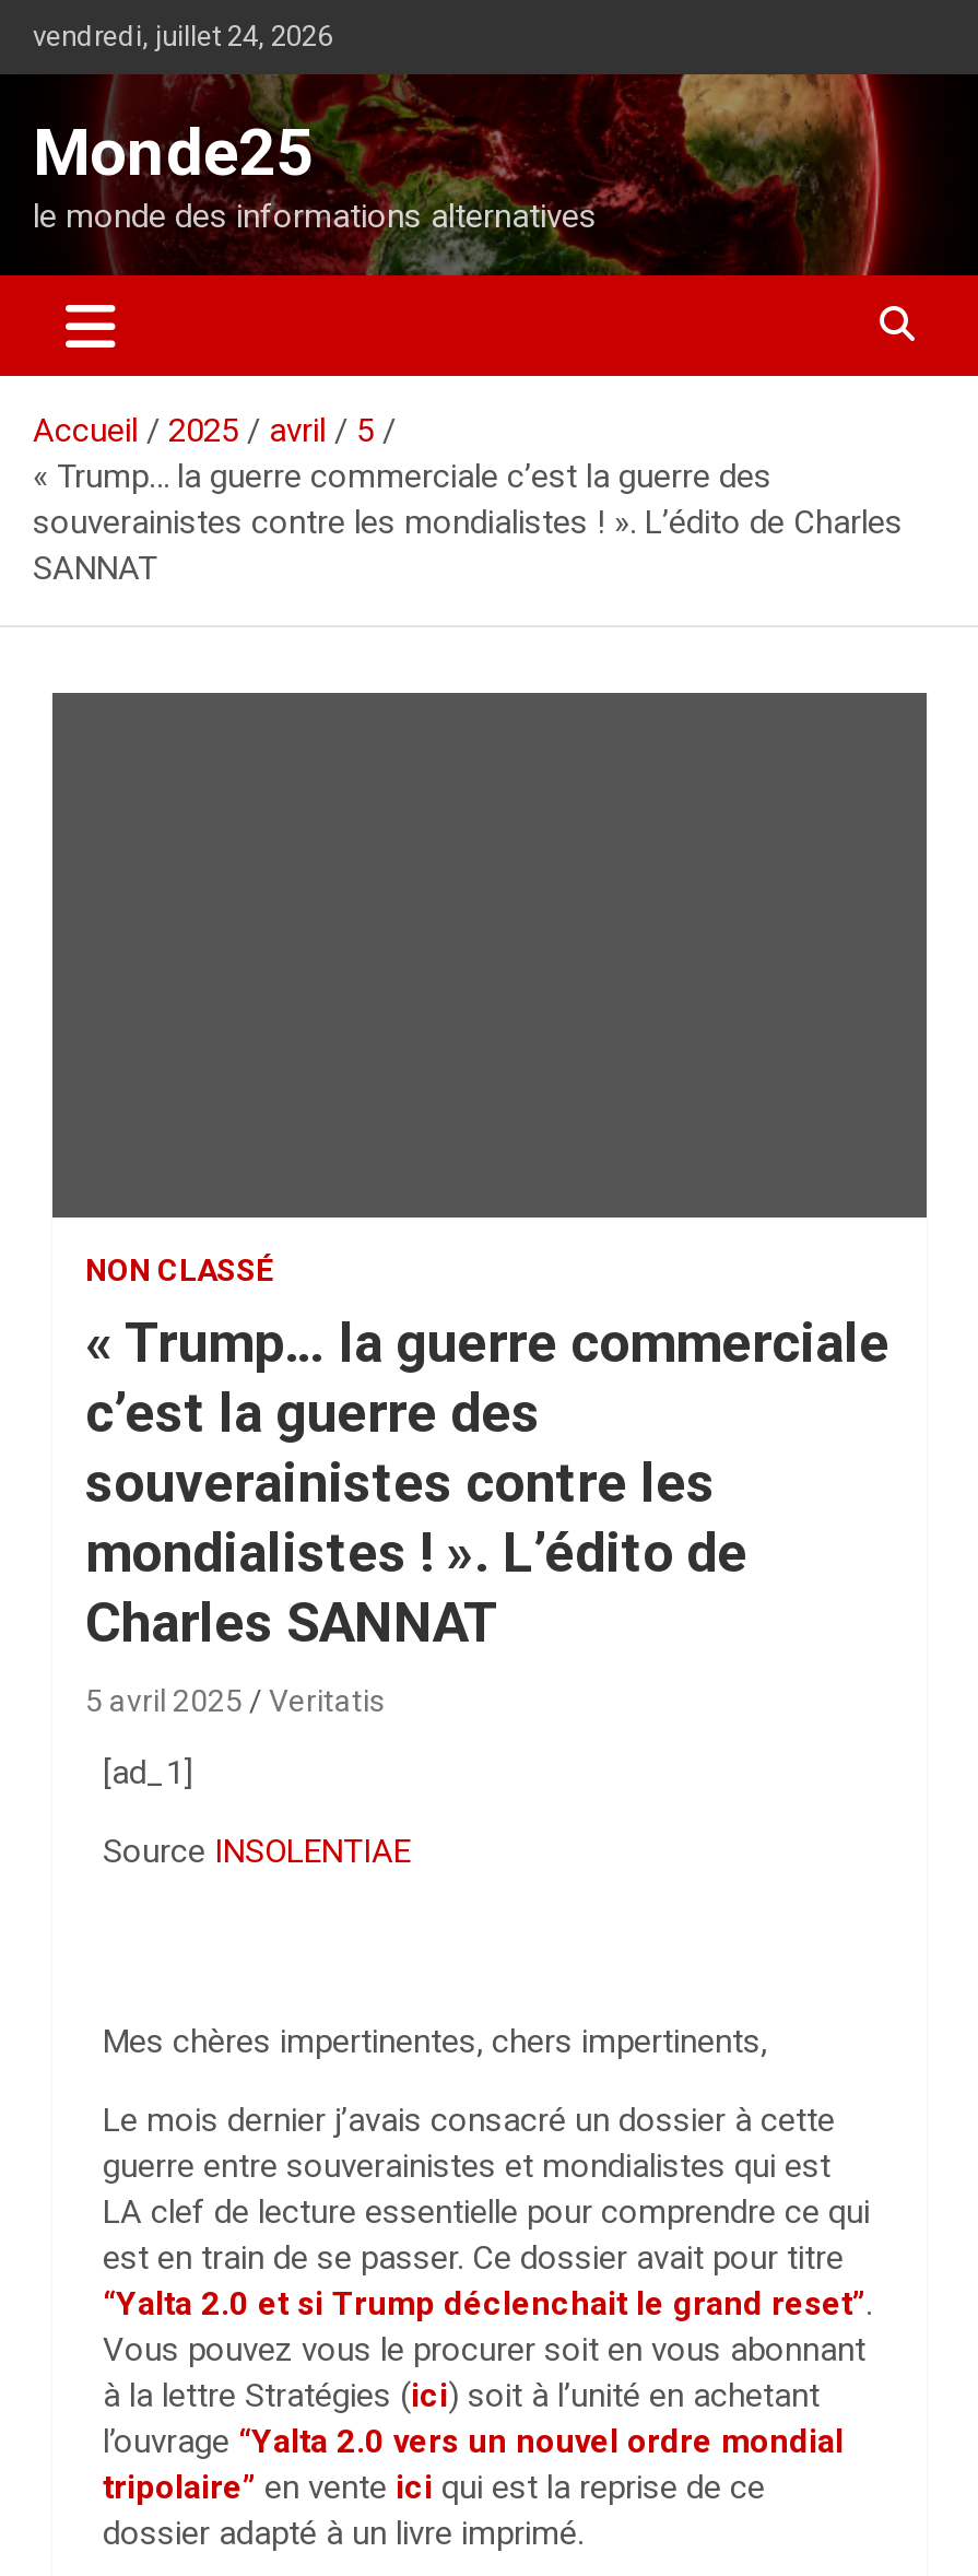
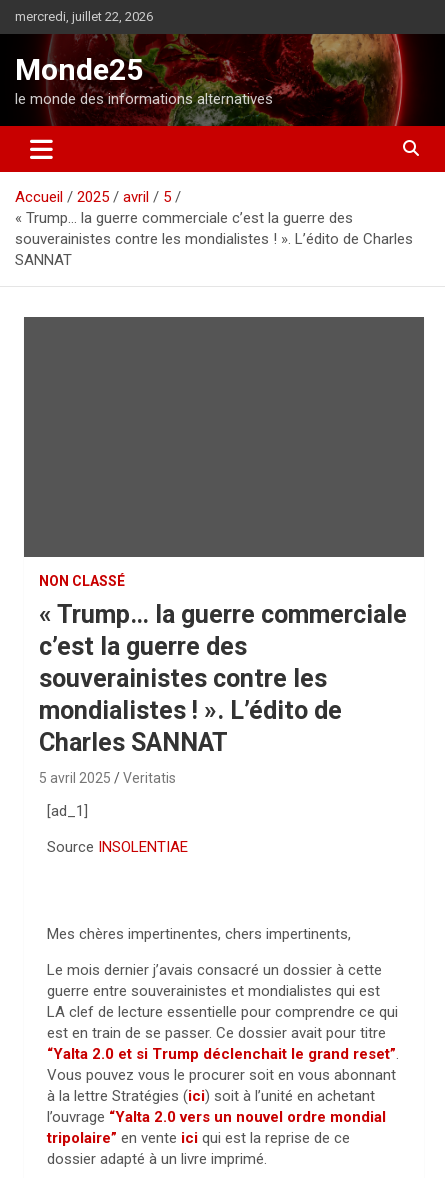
[33,20,332,52] vendredi, juillet 24, 2026 -> [15,9,153,24] mercredi, juillet 22, 2026

